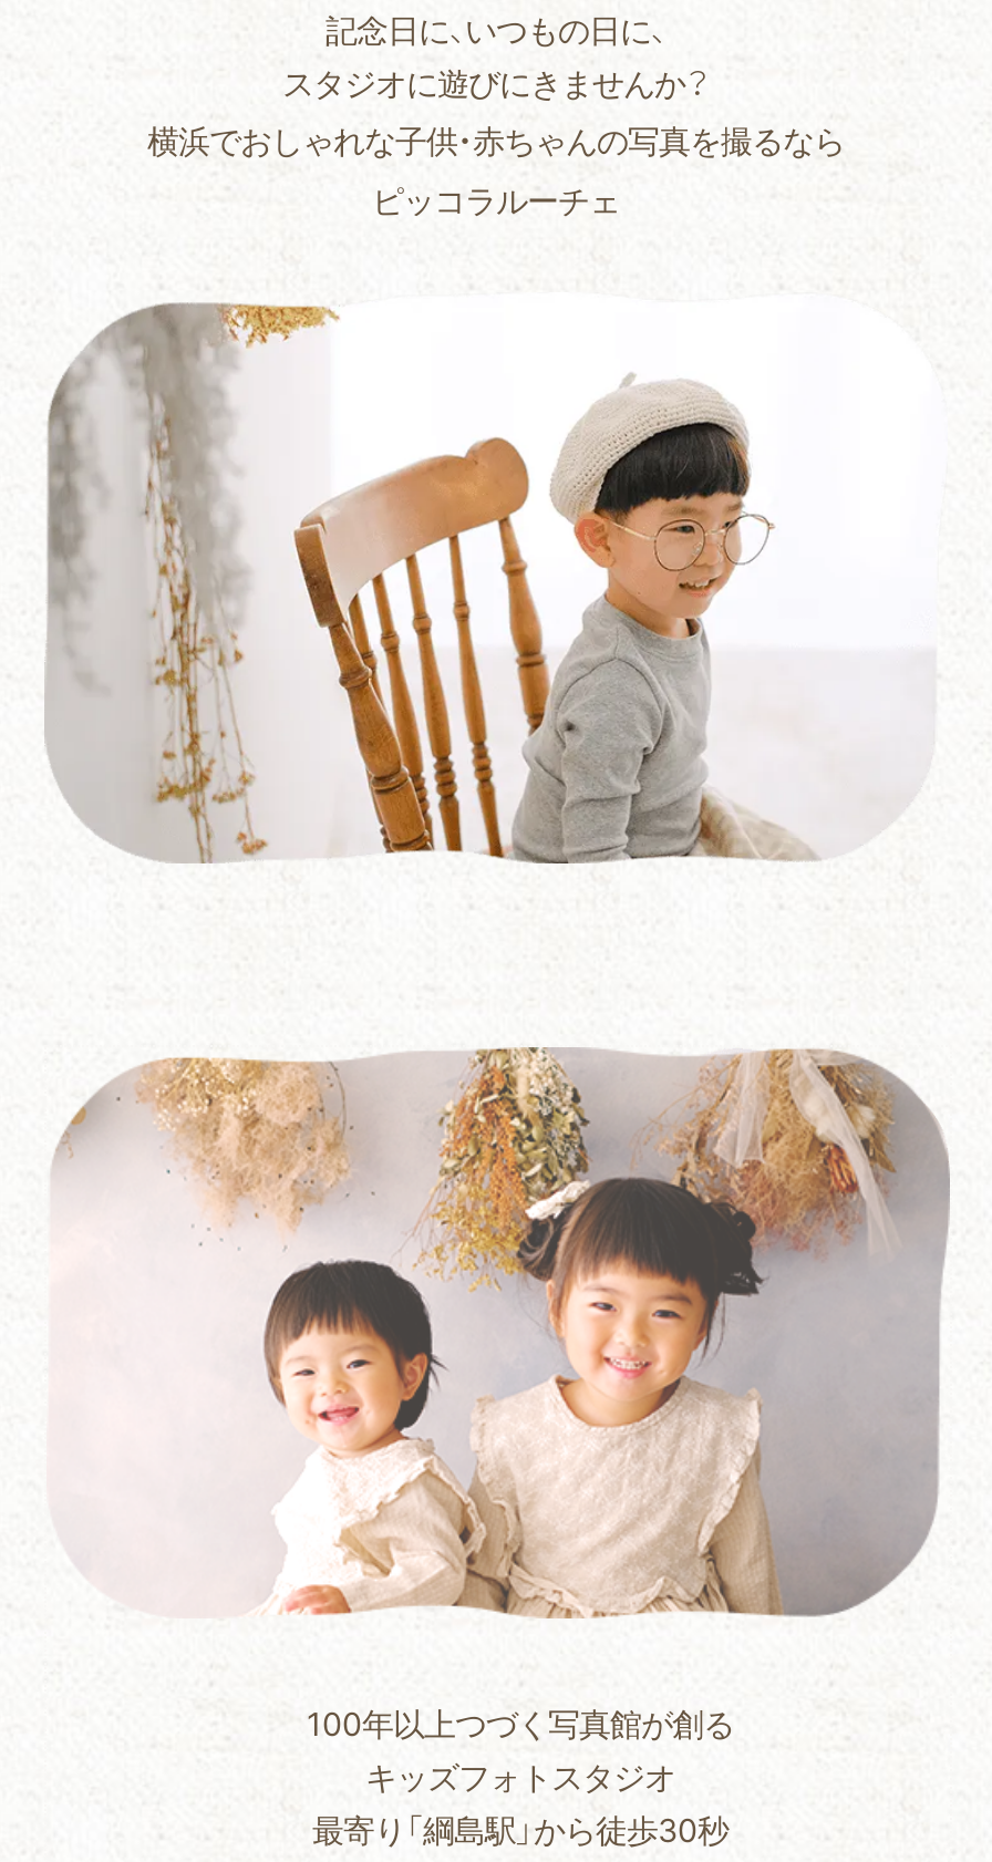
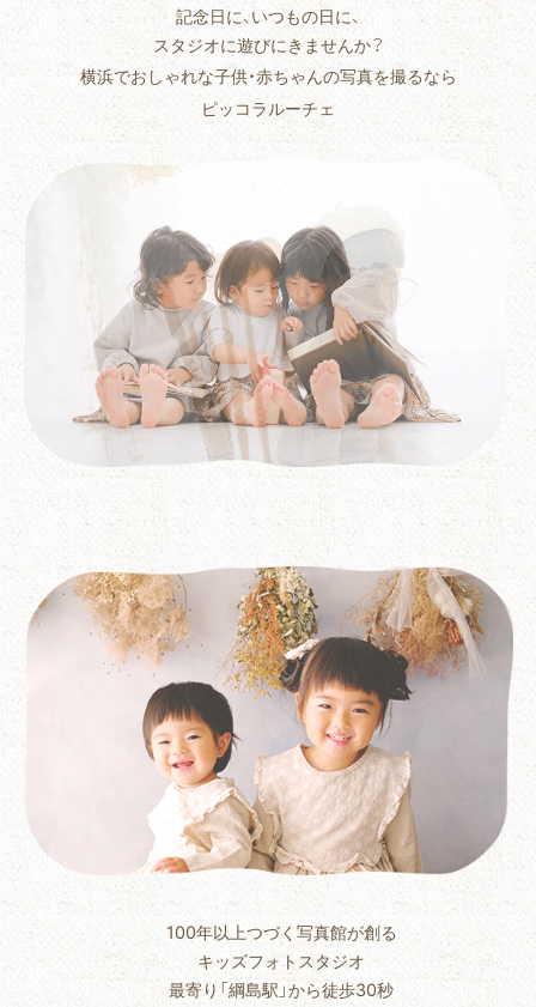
[44,301,837,866] [image] -> [25,164,461,467] [image]

